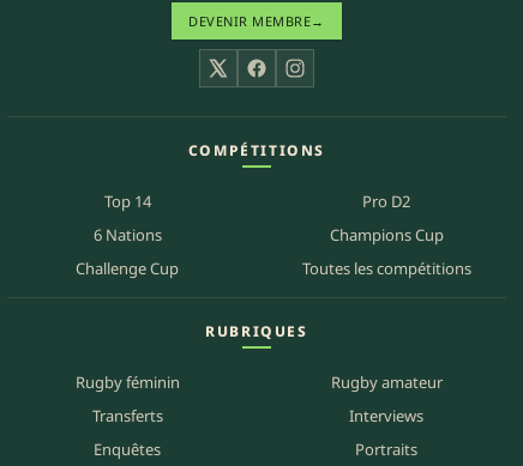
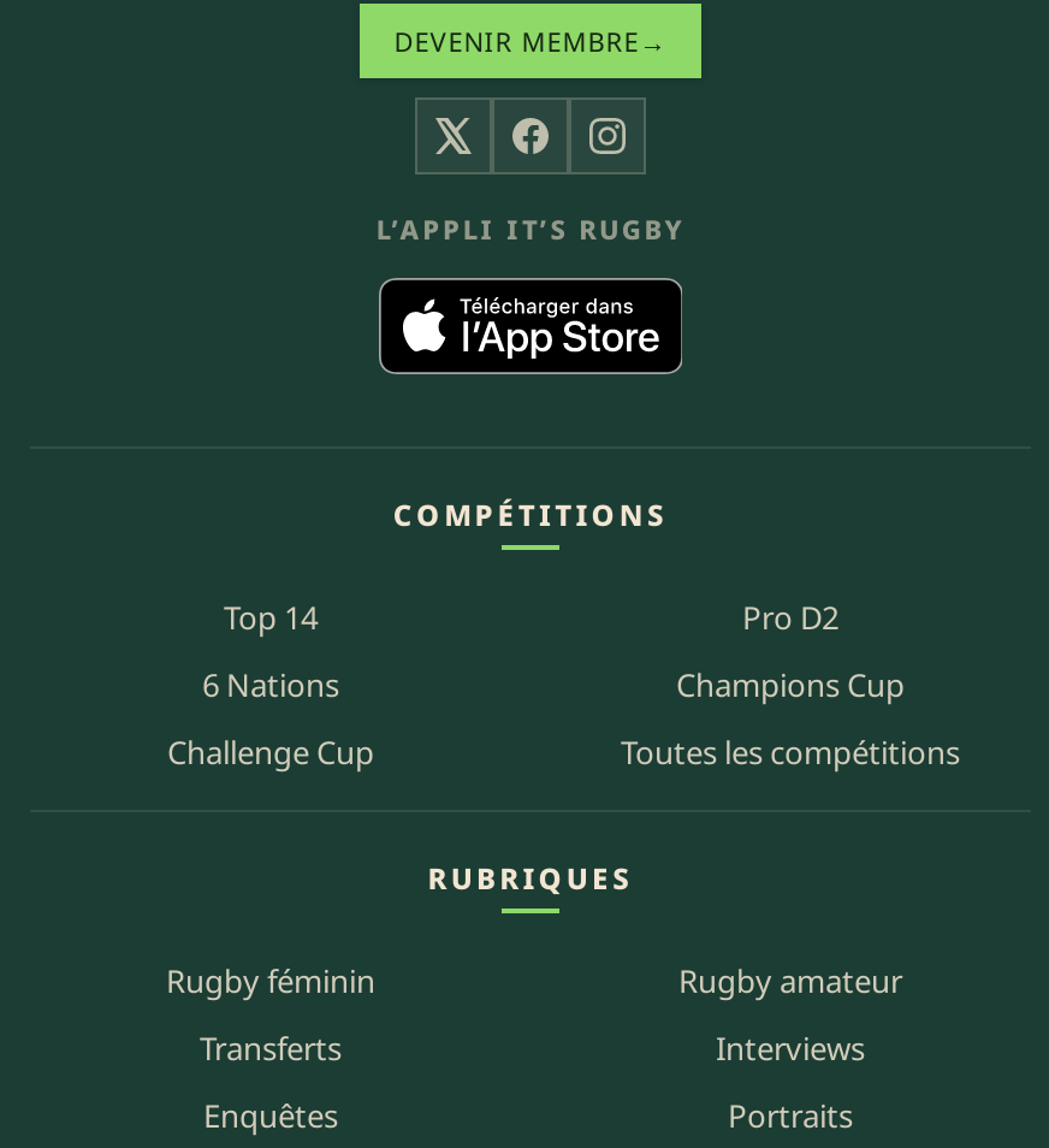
none -> [376,210,685,246] L’APPLI IT’S RUGBY
none -> [377,278,682,377] [image]

